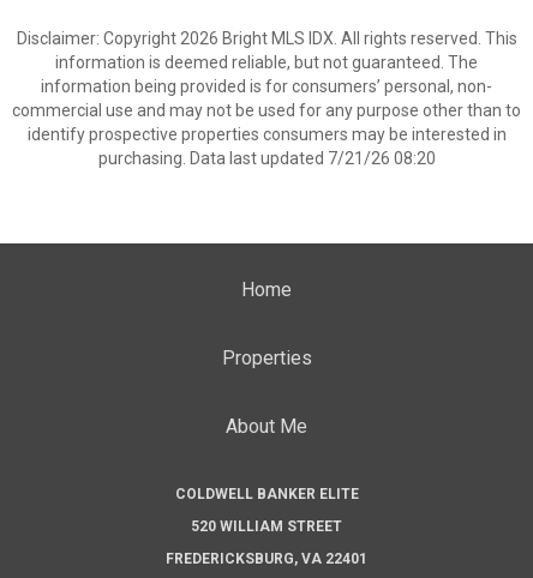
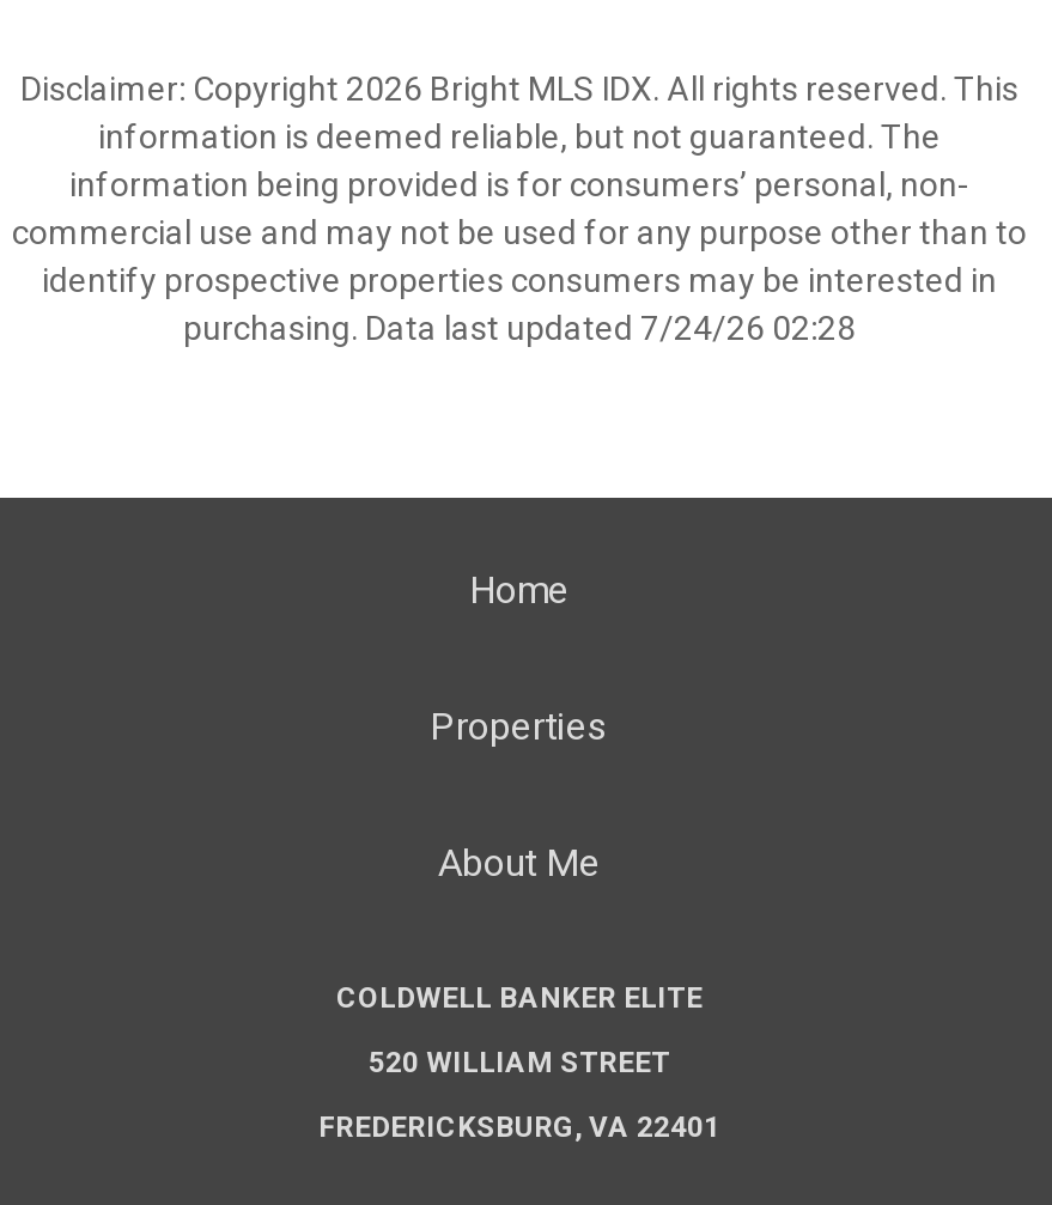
[98,149,435,168] purchasing. Data last updated 7/21/26 08:20 -> [183,309,856,347] purchasing. Data last updated 7/24/26 02:28

